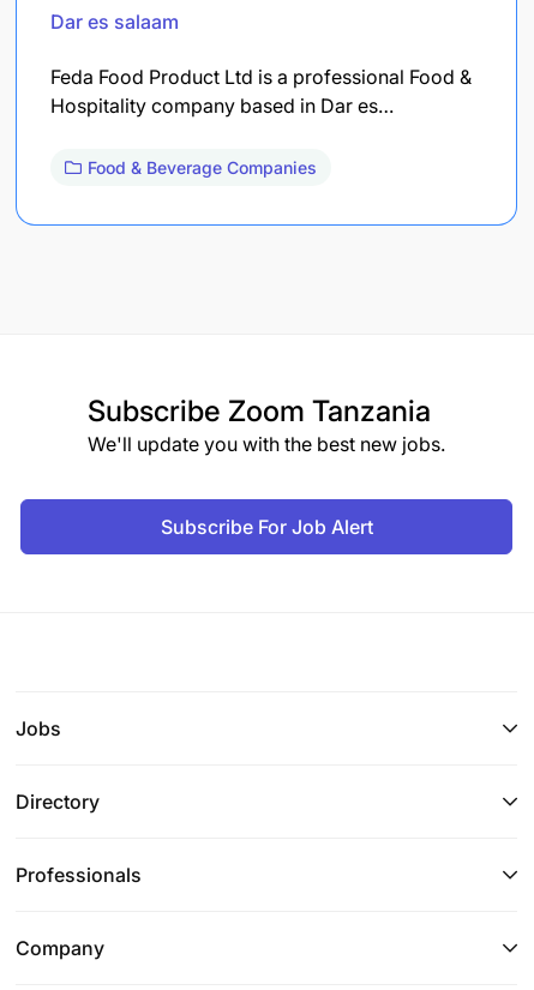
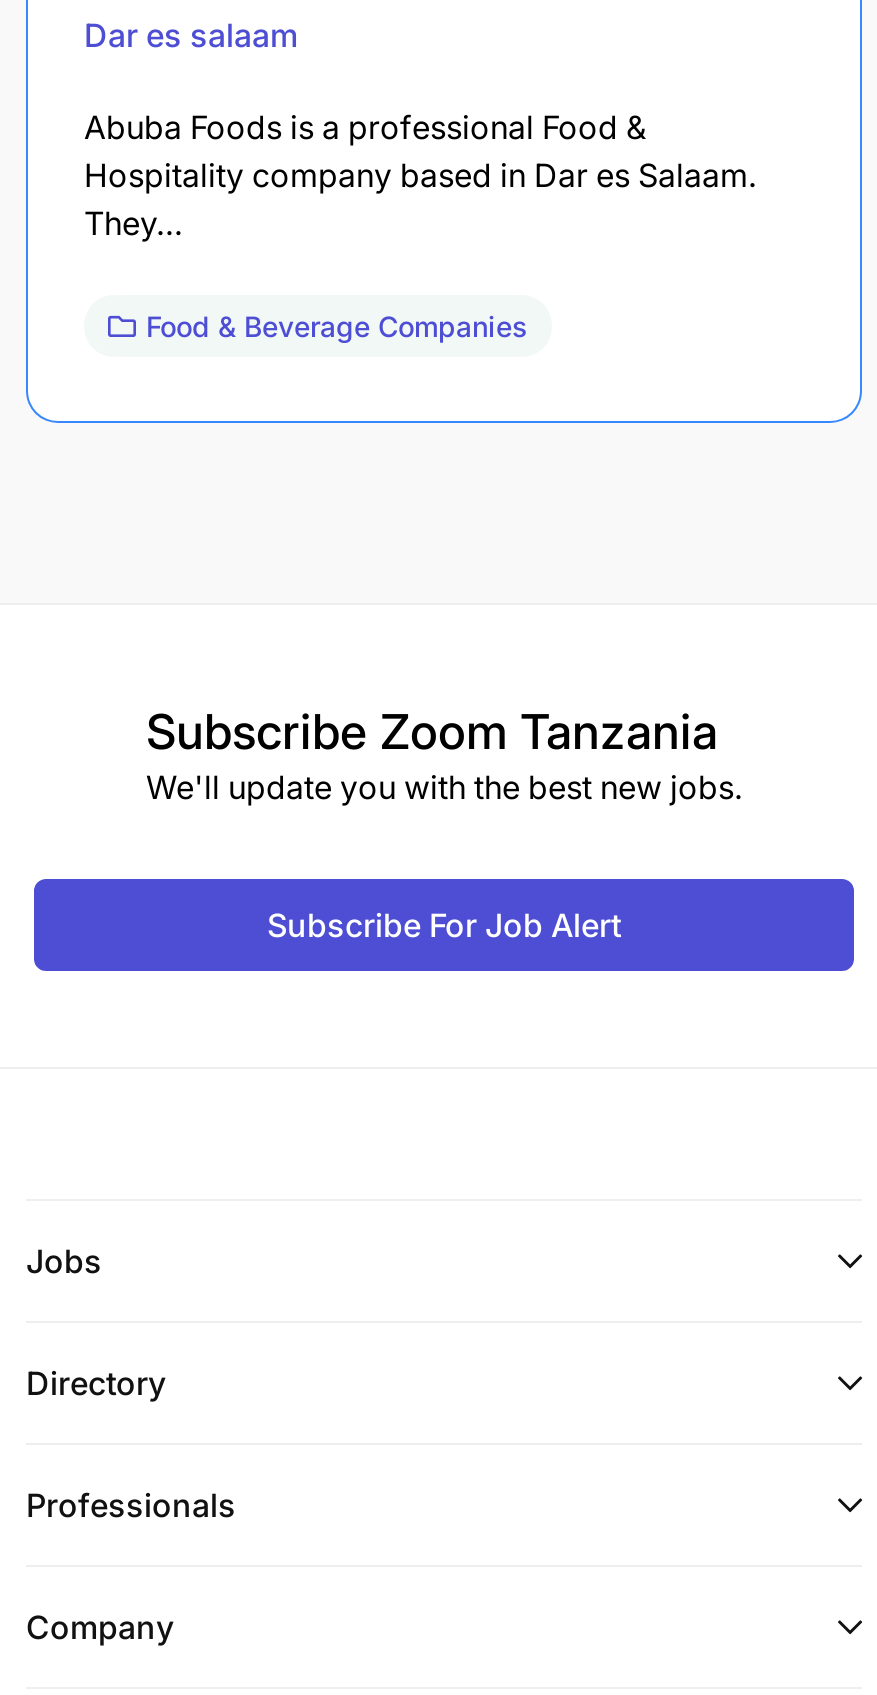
[50,64,472,117] Feda Food Product Ltd is a professional Food & | Hospitality company based in Dar es… -> [84,106,756,242] Abuba Foods is a professional Food & | Hospitality company based in Dar es Salaam. | They…

